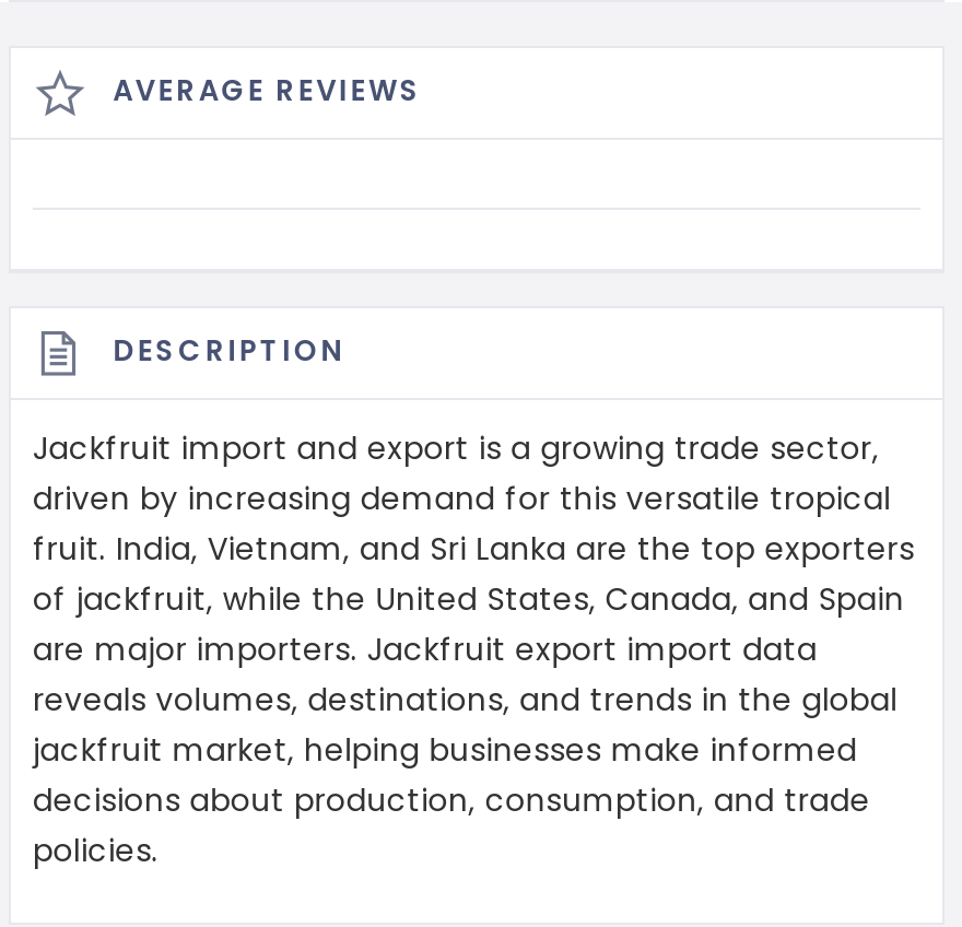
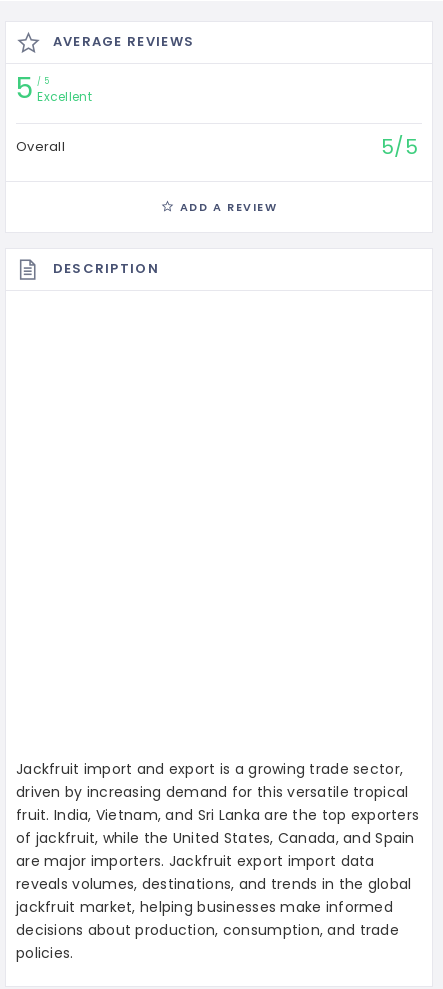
none -> [16,69,418,215] 5 | 5 | Excellent | Overall | 5/5 | ADD A REVIEW

